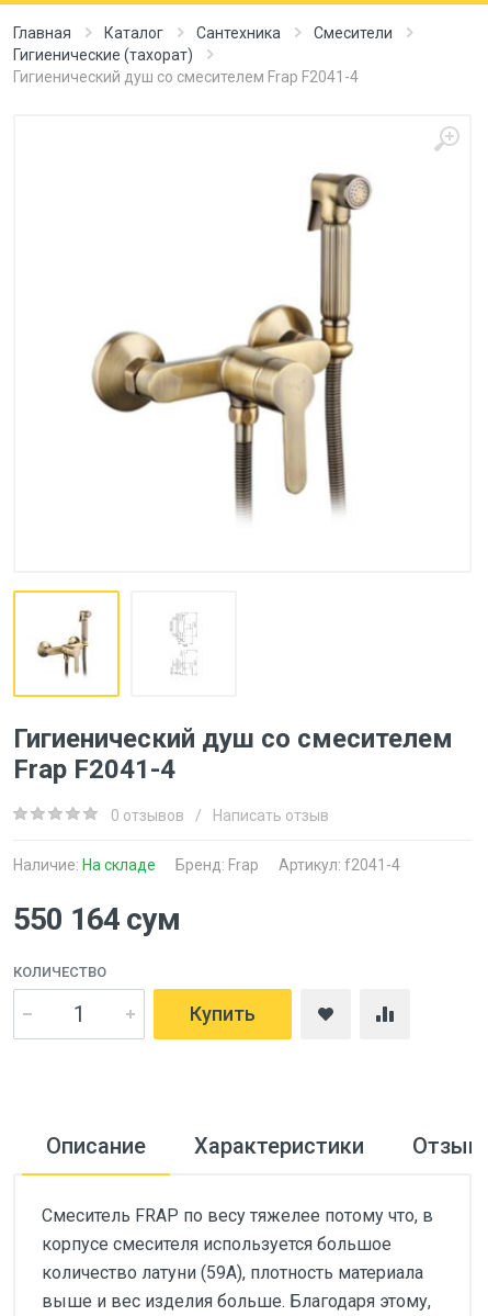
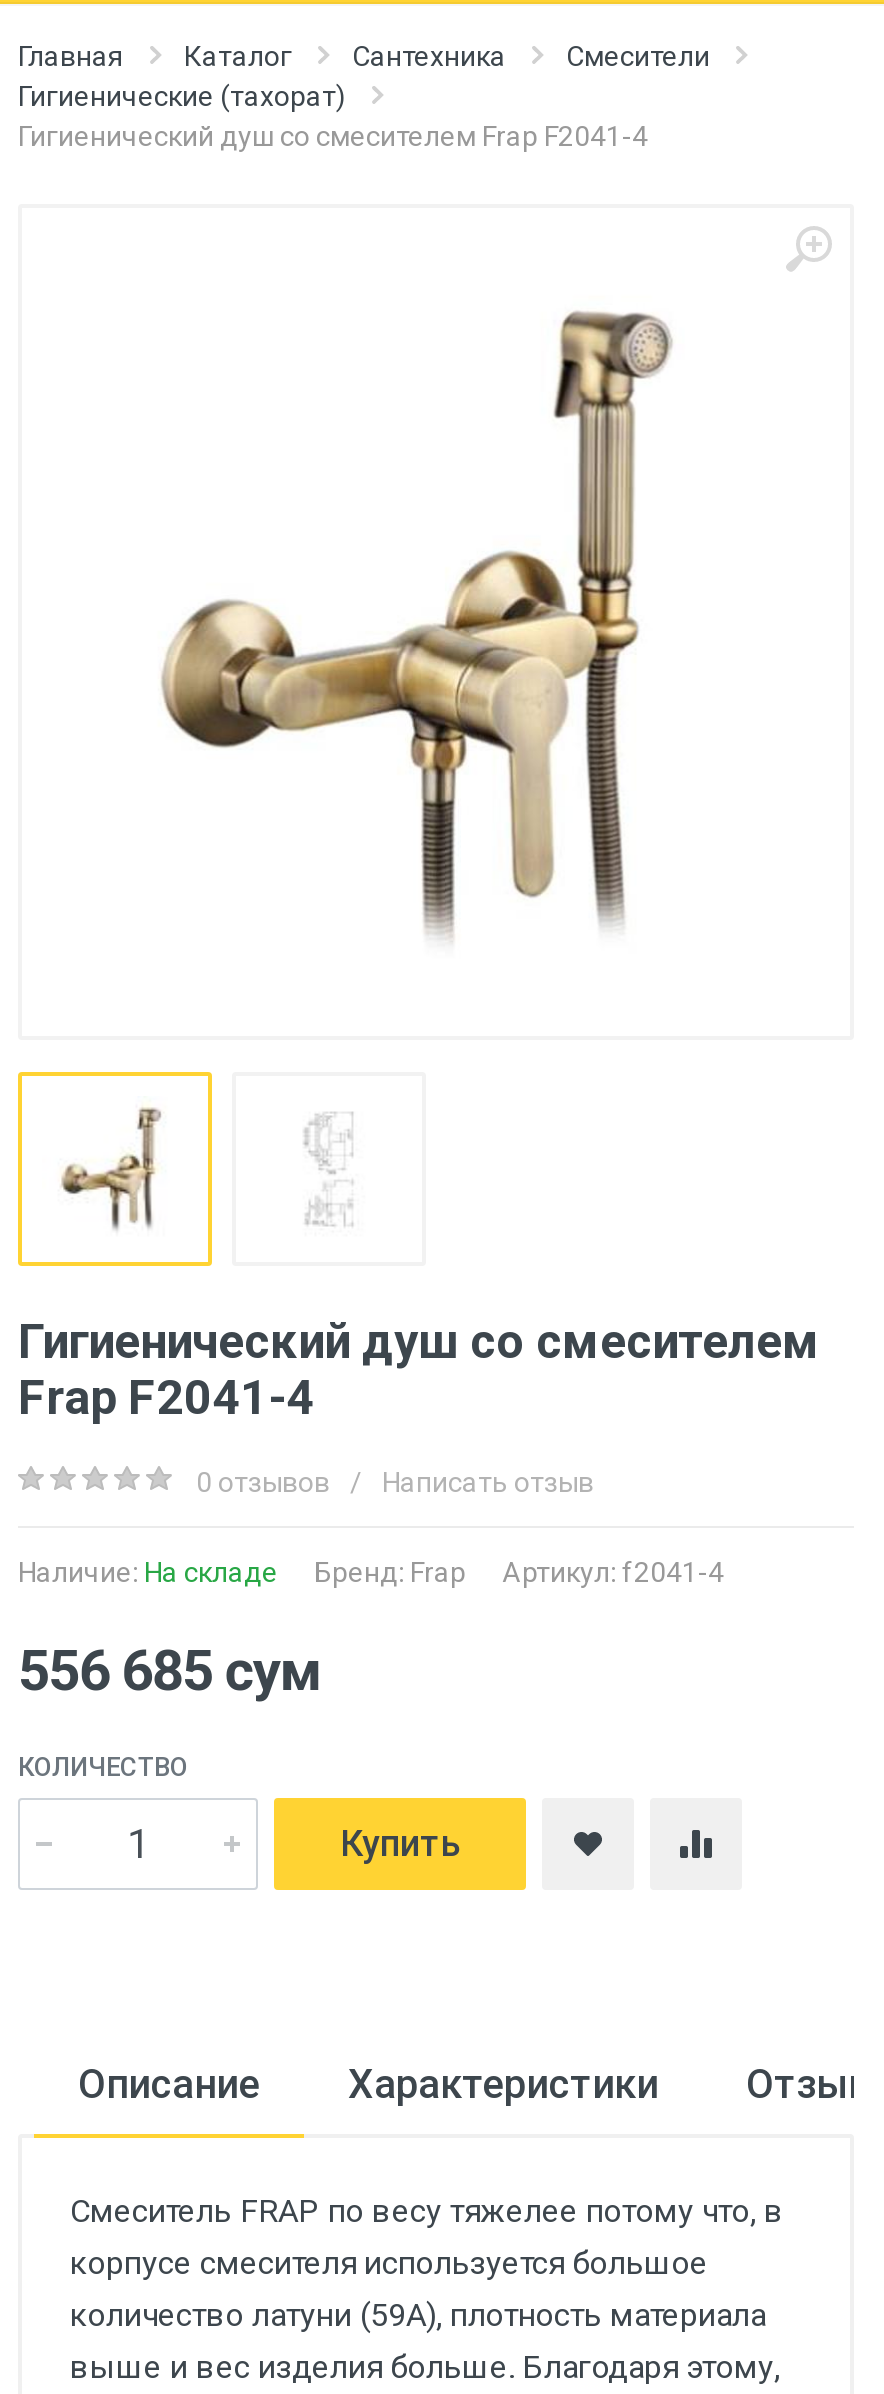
[13,901,180,937] 550 164 сум -> [18,1638,322,1704] 556 685 сум

